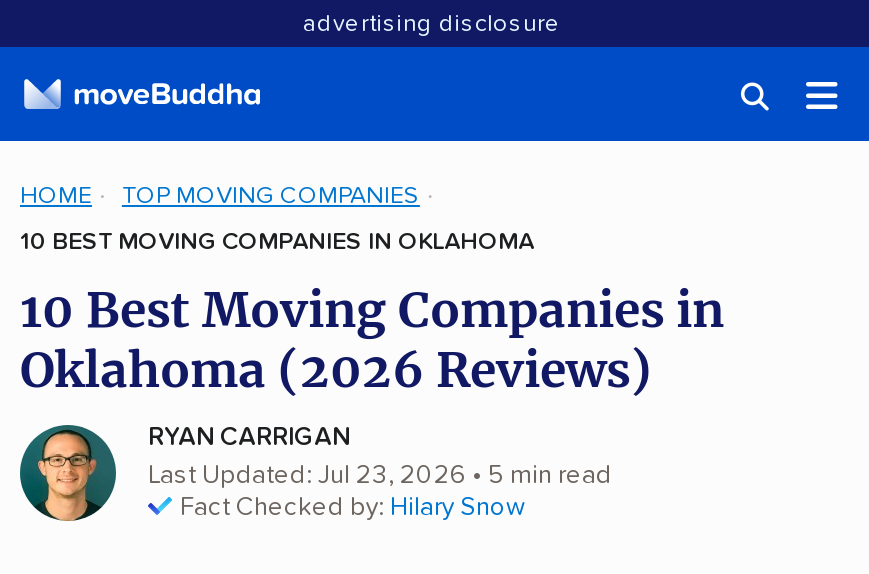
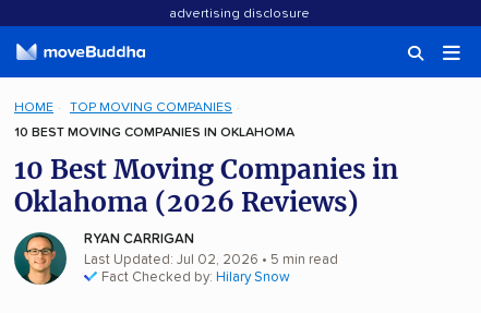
[148,463,612,489] Last Updated: Jul 23, 2026 • 5 min read -> [84,253,338,267] Last Updated: Jul 02, 2026 • 5 min read

